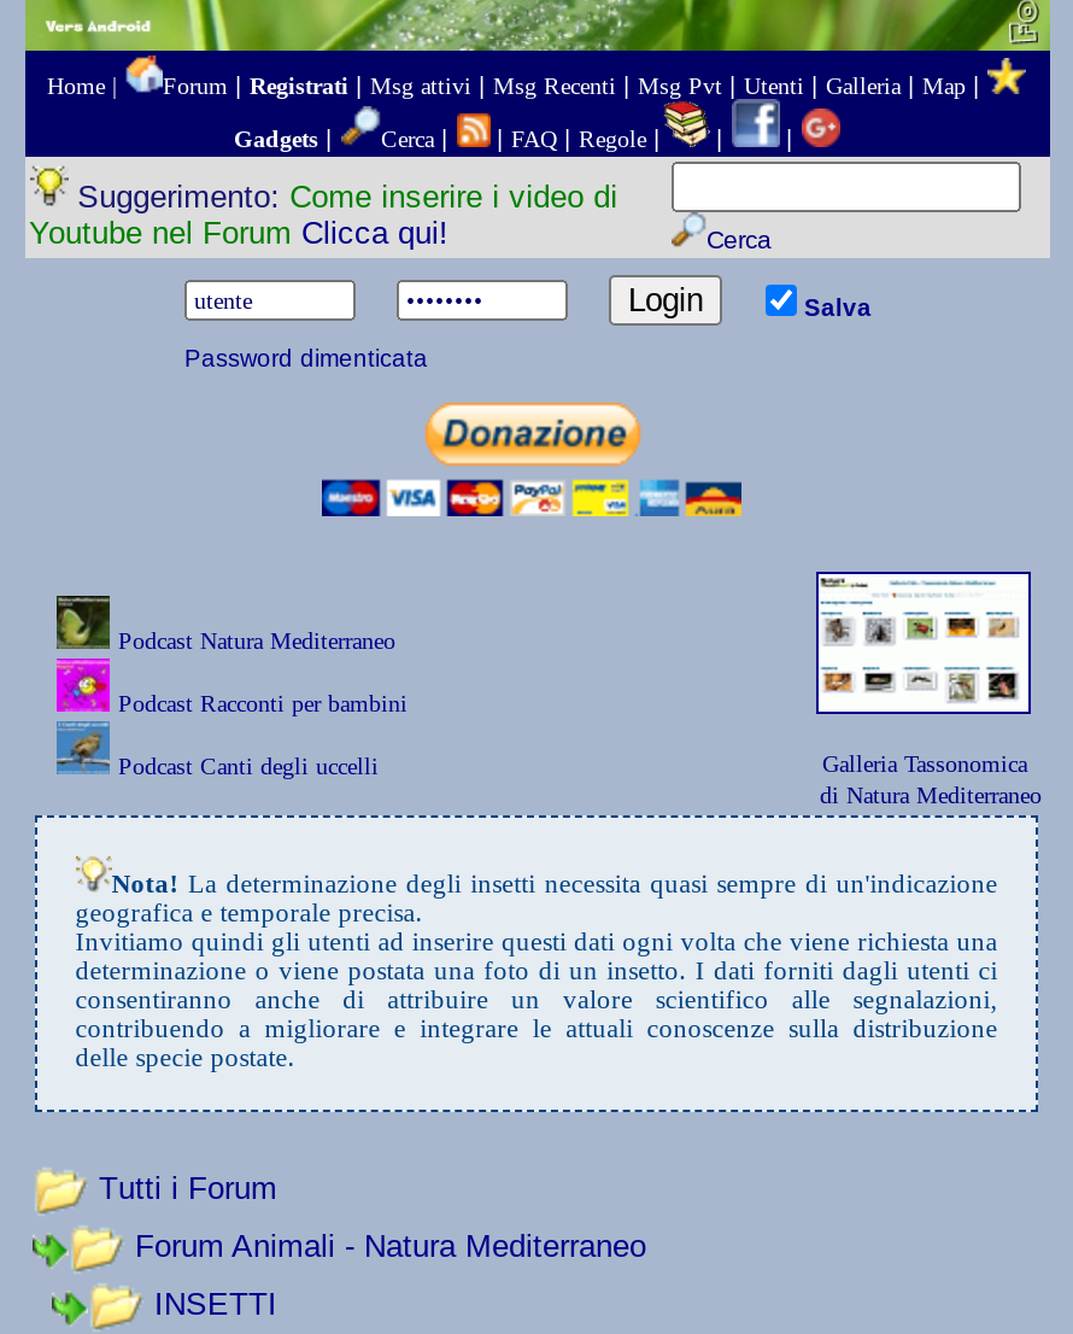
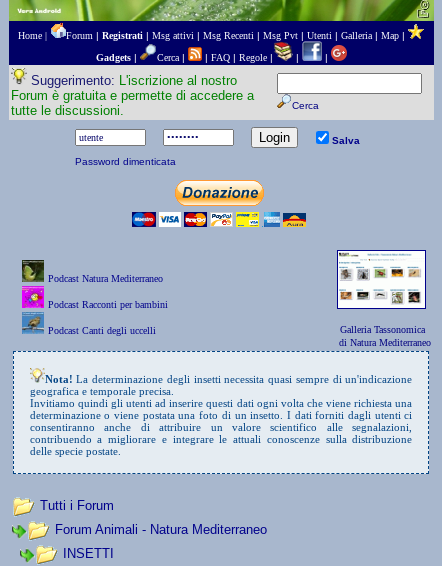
[29,179,618,251] Suggerimento: Come inserire i video di | Youtube nel Forum Clicca qui! -> [10,73,253,118] Suggerimento: L'iscrizione al nostro | Forum è gratuita e permette di accedere a | tutte le discussioni.

